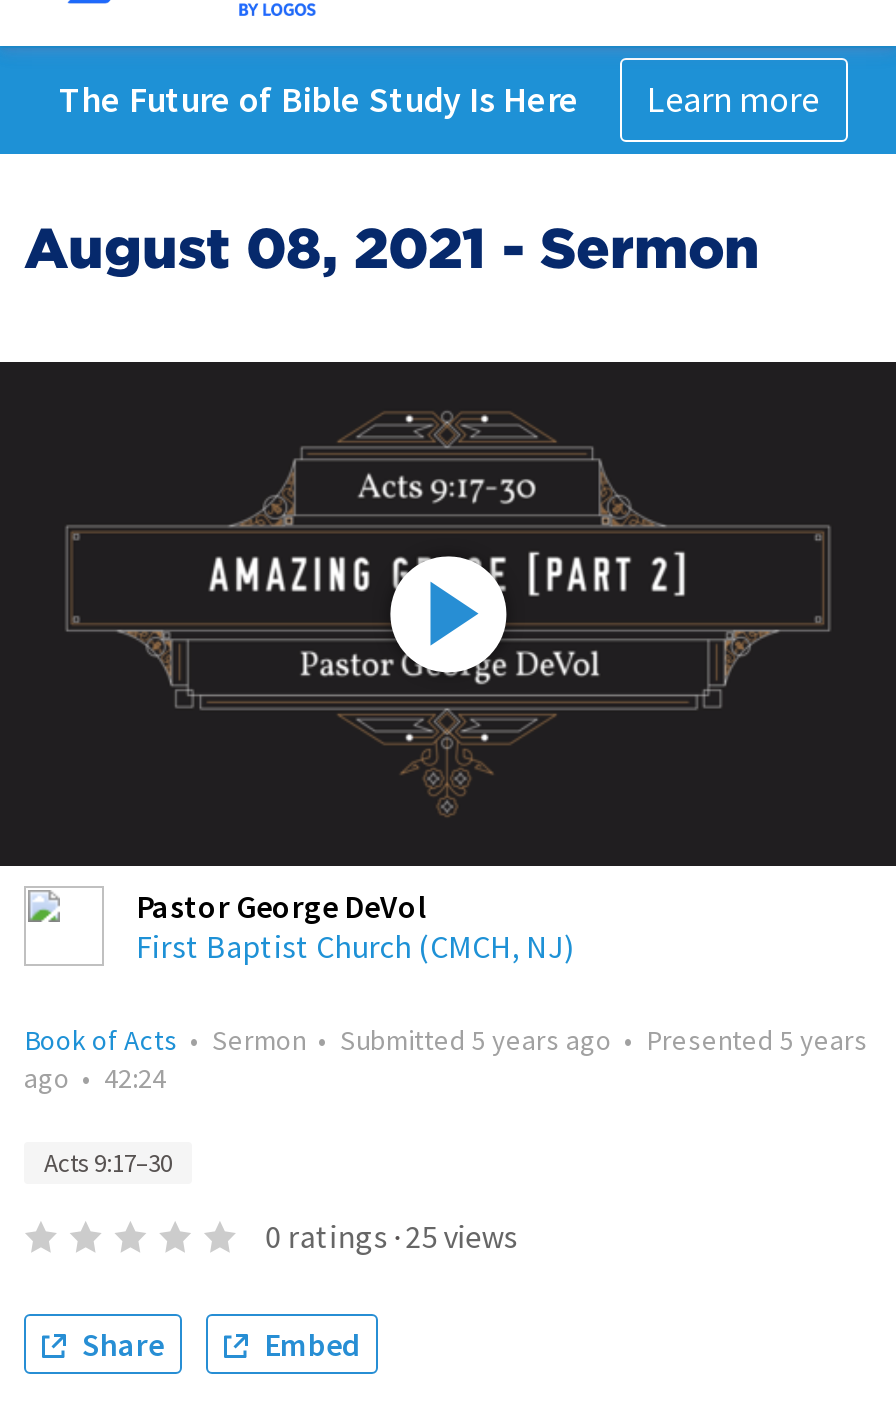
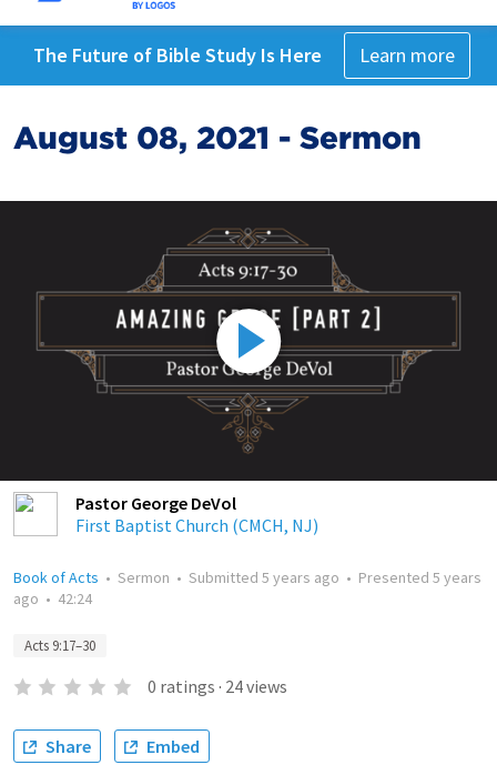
[265,1216,517,1256] 0 ratings · 25 views -> [147,675,287,697] 0 ratings · 24 views

